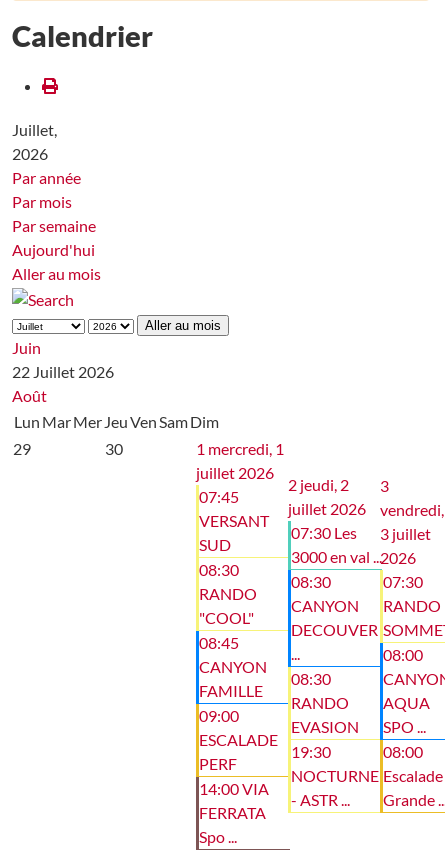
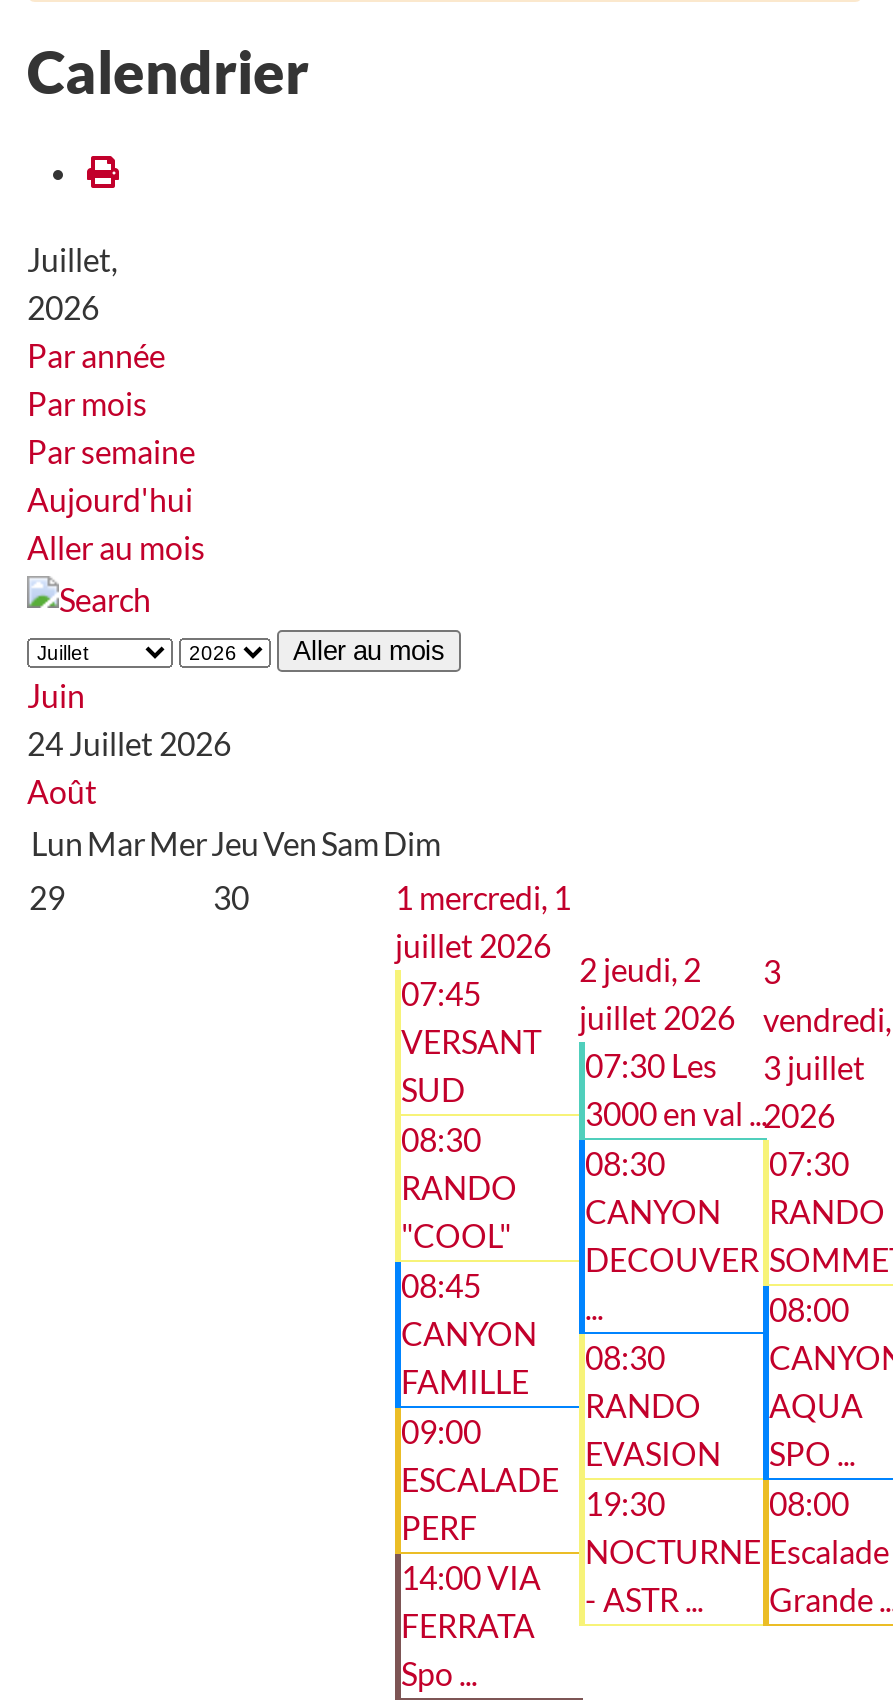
[12,362,114,381] 22 Juillet 2026 -> [27,724,231,762] 24 Juillet 2026

